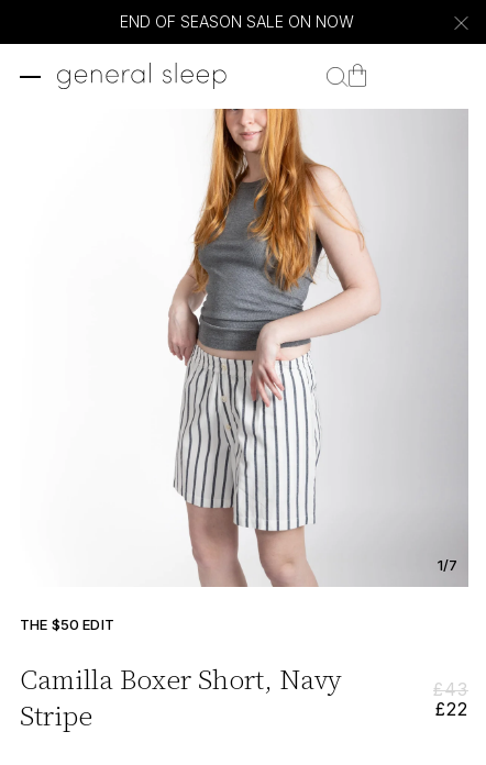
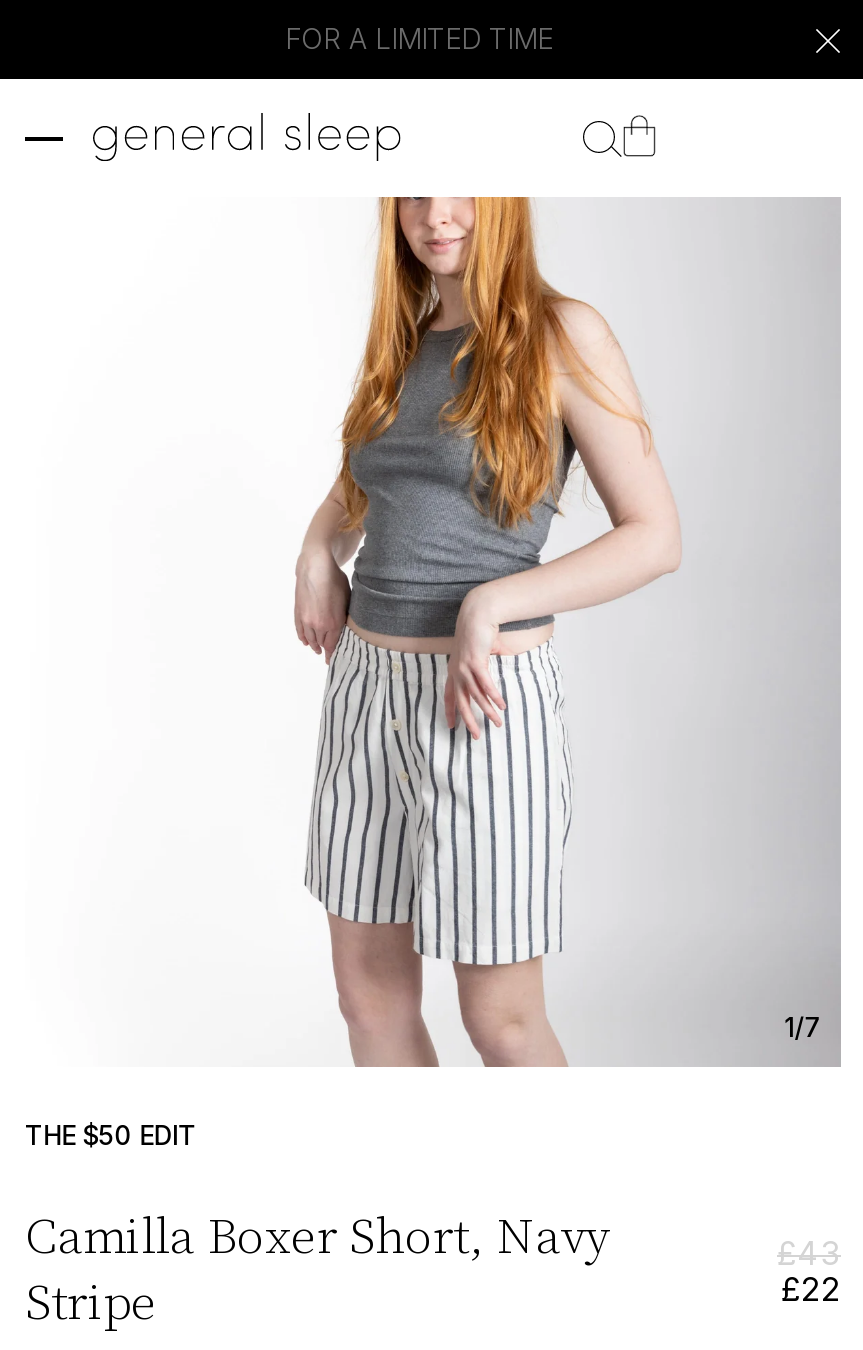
[119,12,354,31] END OF SEASON SALE ON NOW -> [285,21,553,55] FOR A LIMITED TIME

